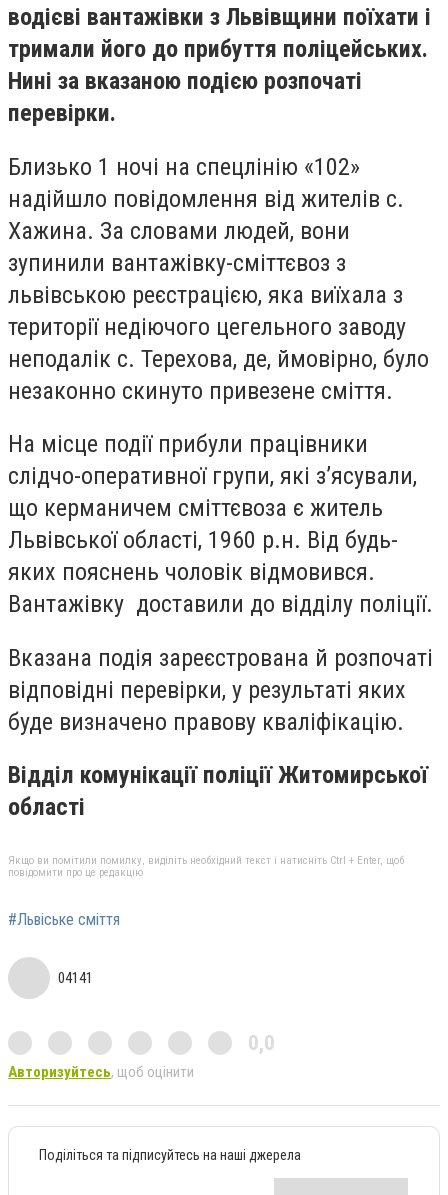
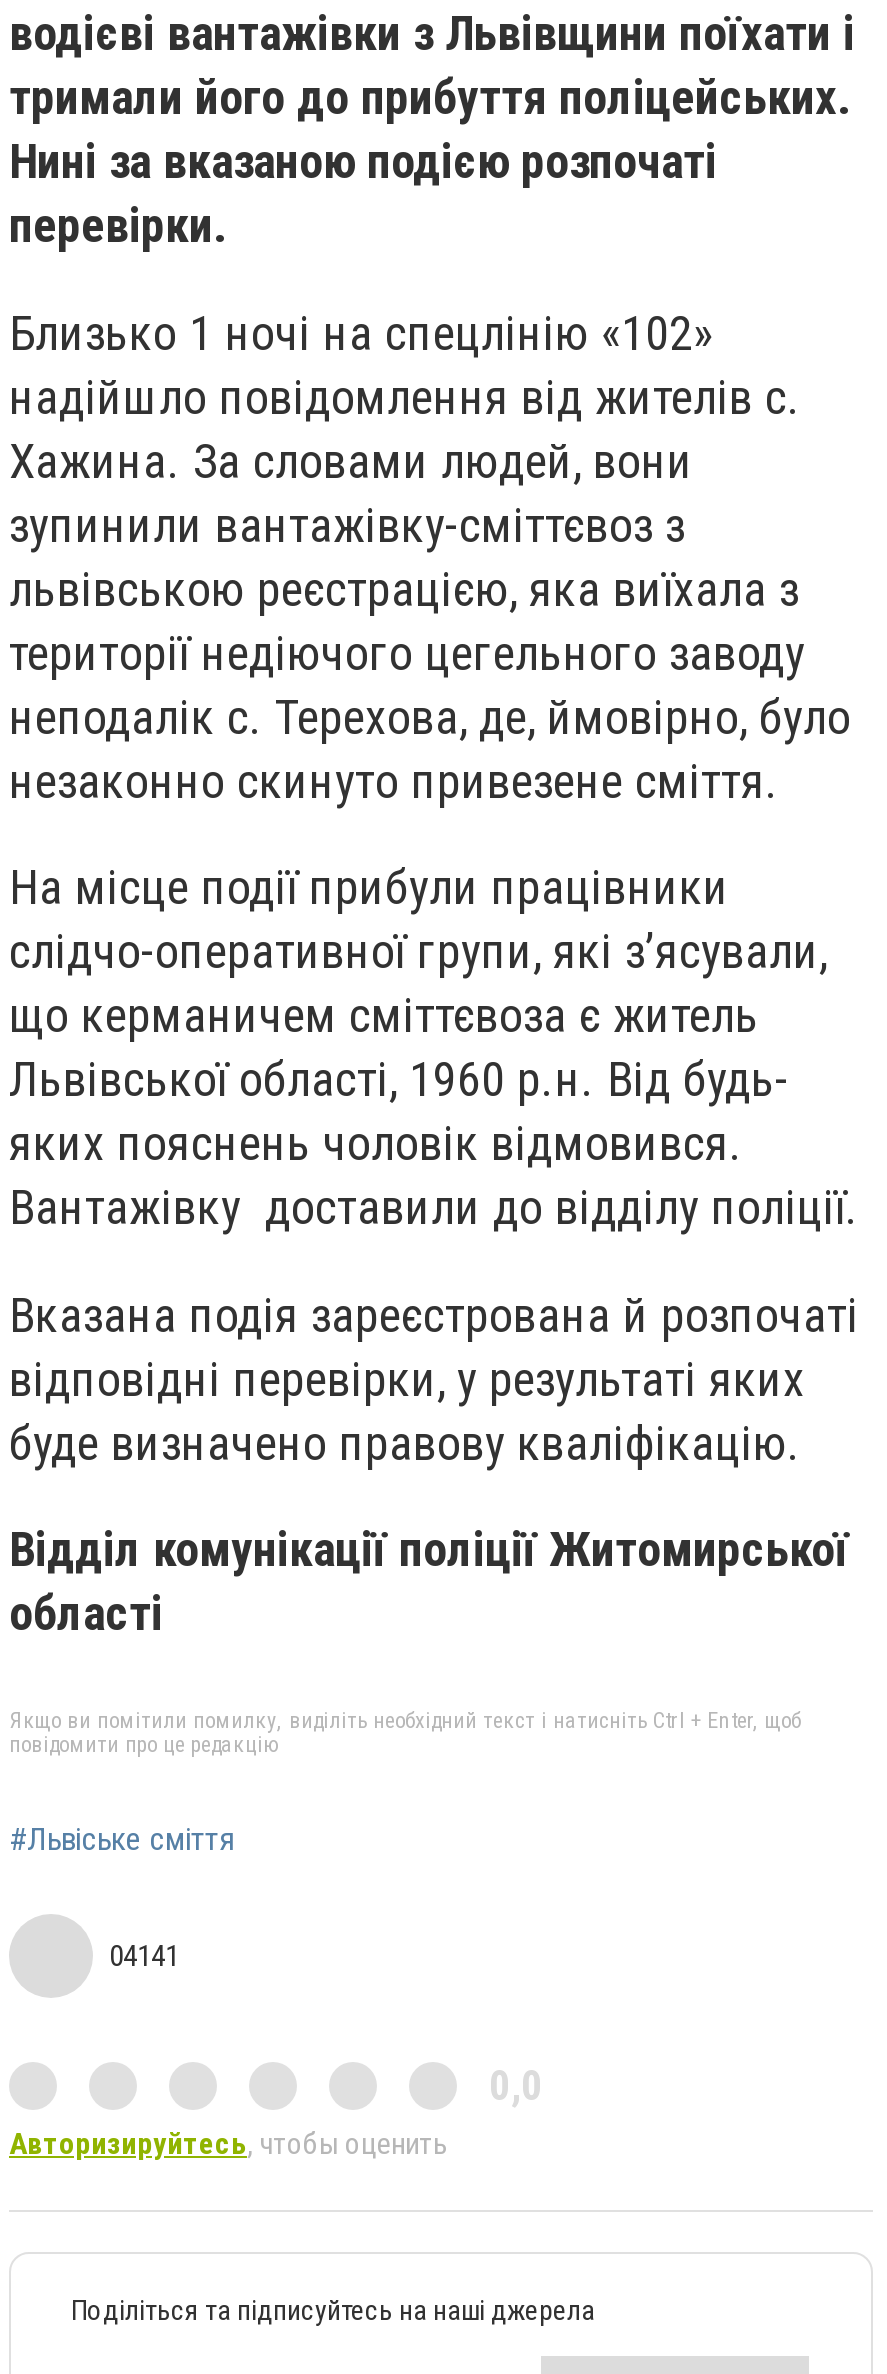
[8,1063,194,1081] Авторизуйтесь, щоб оцінити -> [9,2126,447,2162] Авторизируйтесь, чтобы оценить

